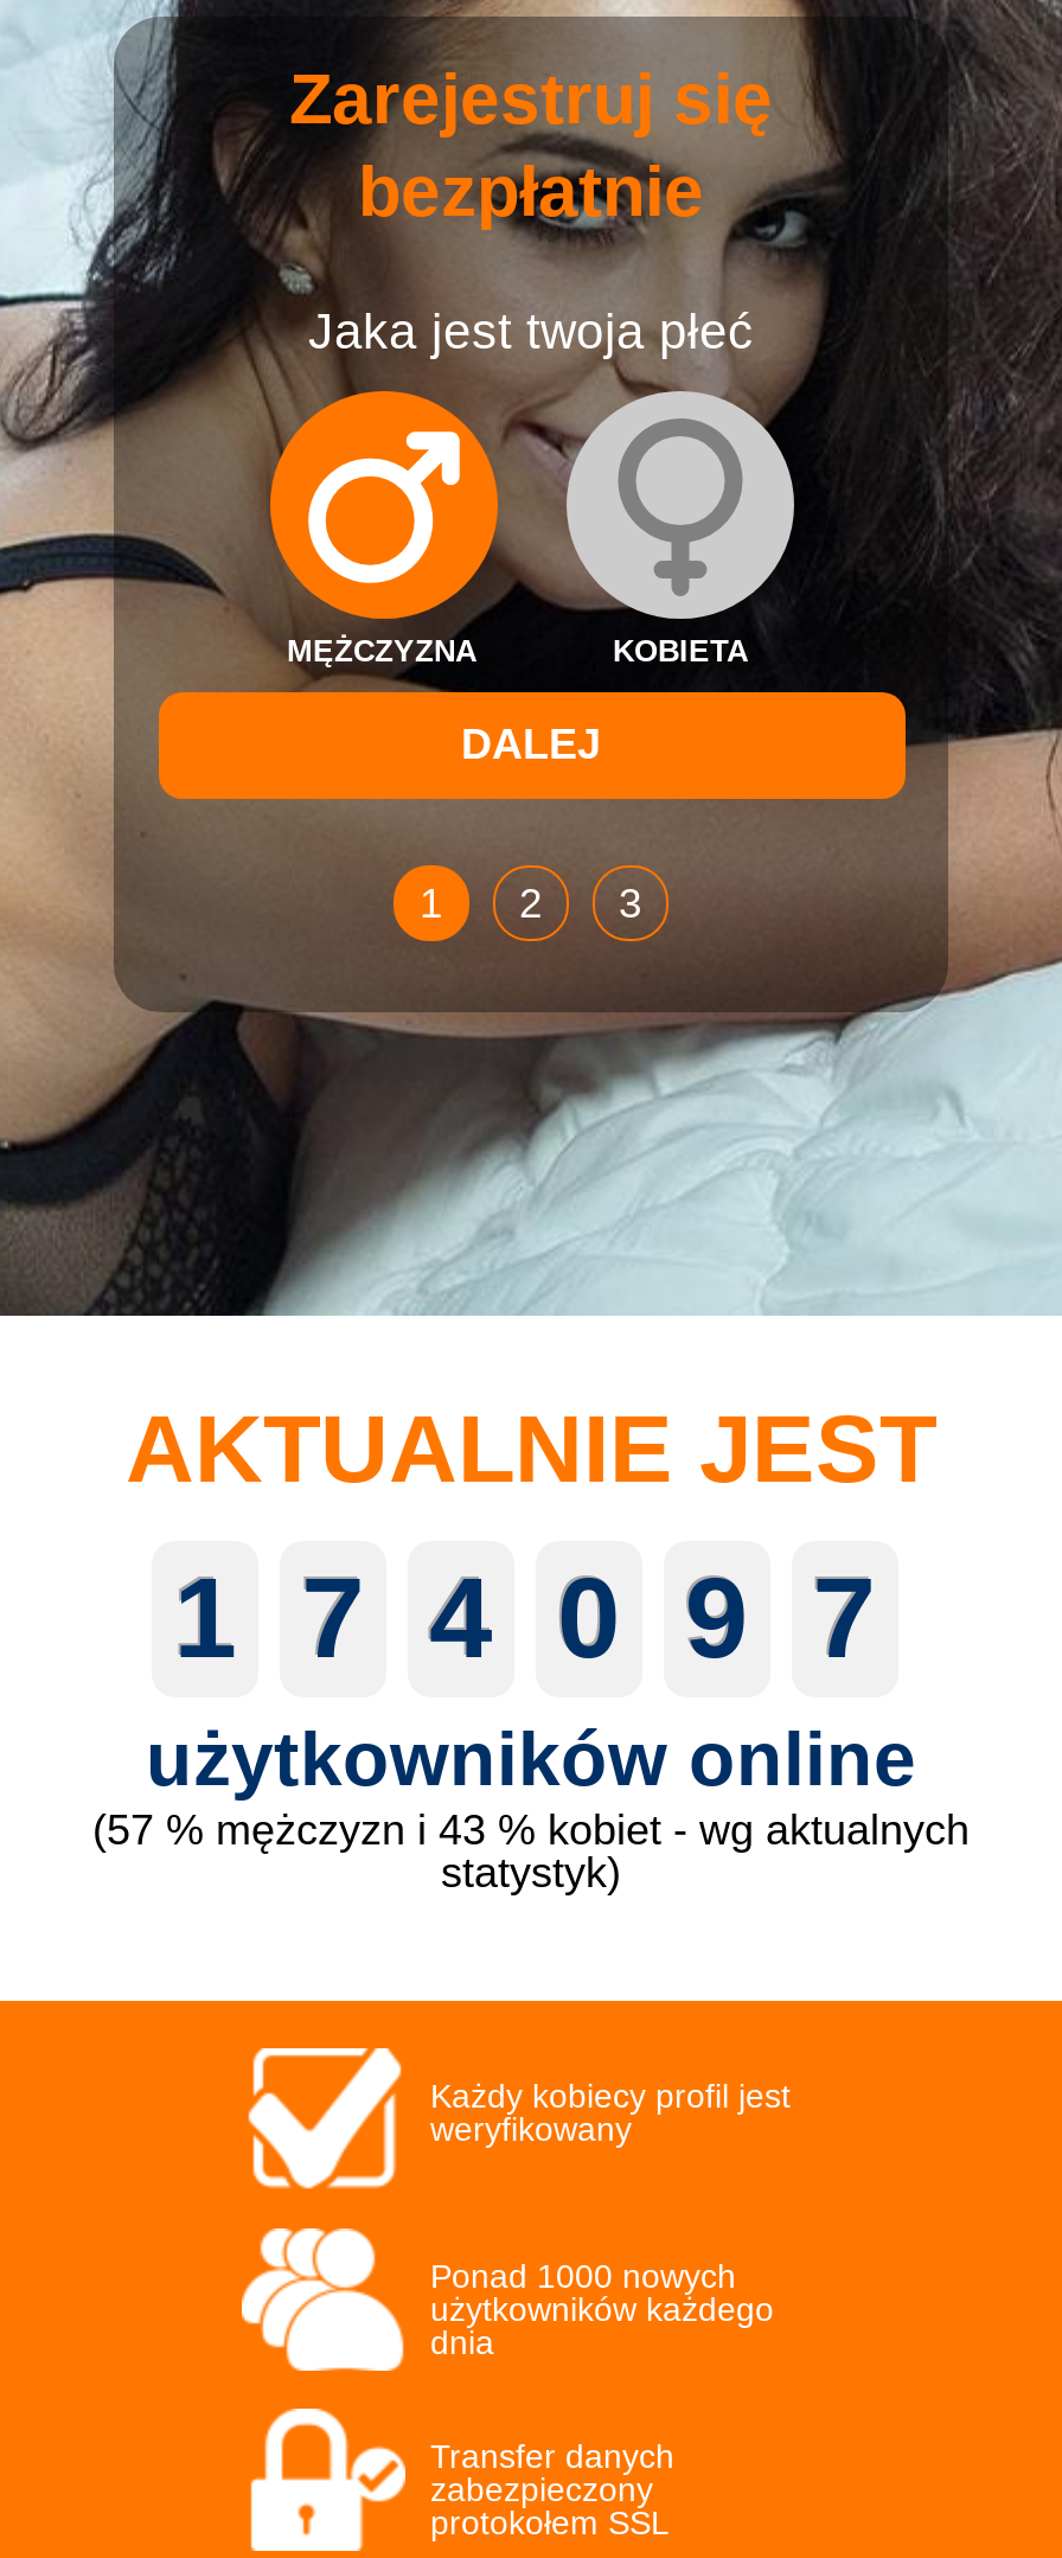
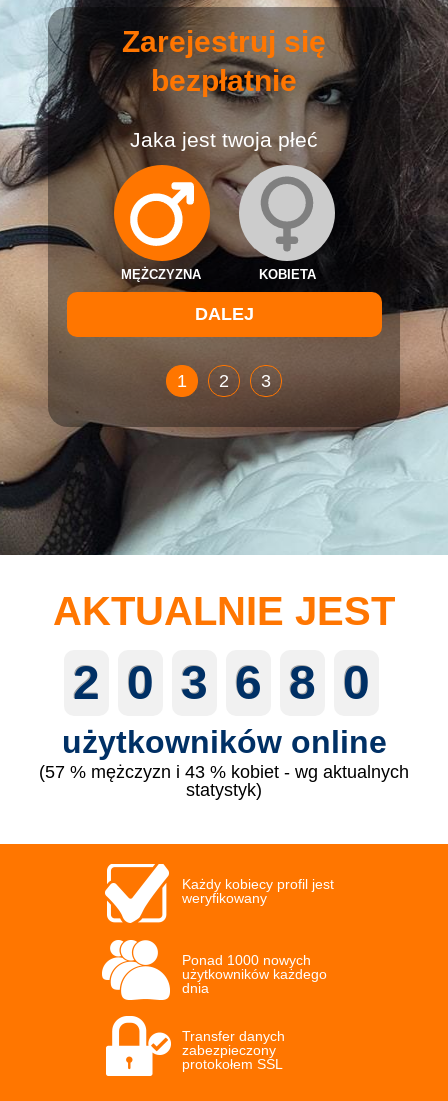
[174,1555,877,1681] 1 7 4 0 9 7 -> [73,656,370,709] 2 0 3 6 8 0

